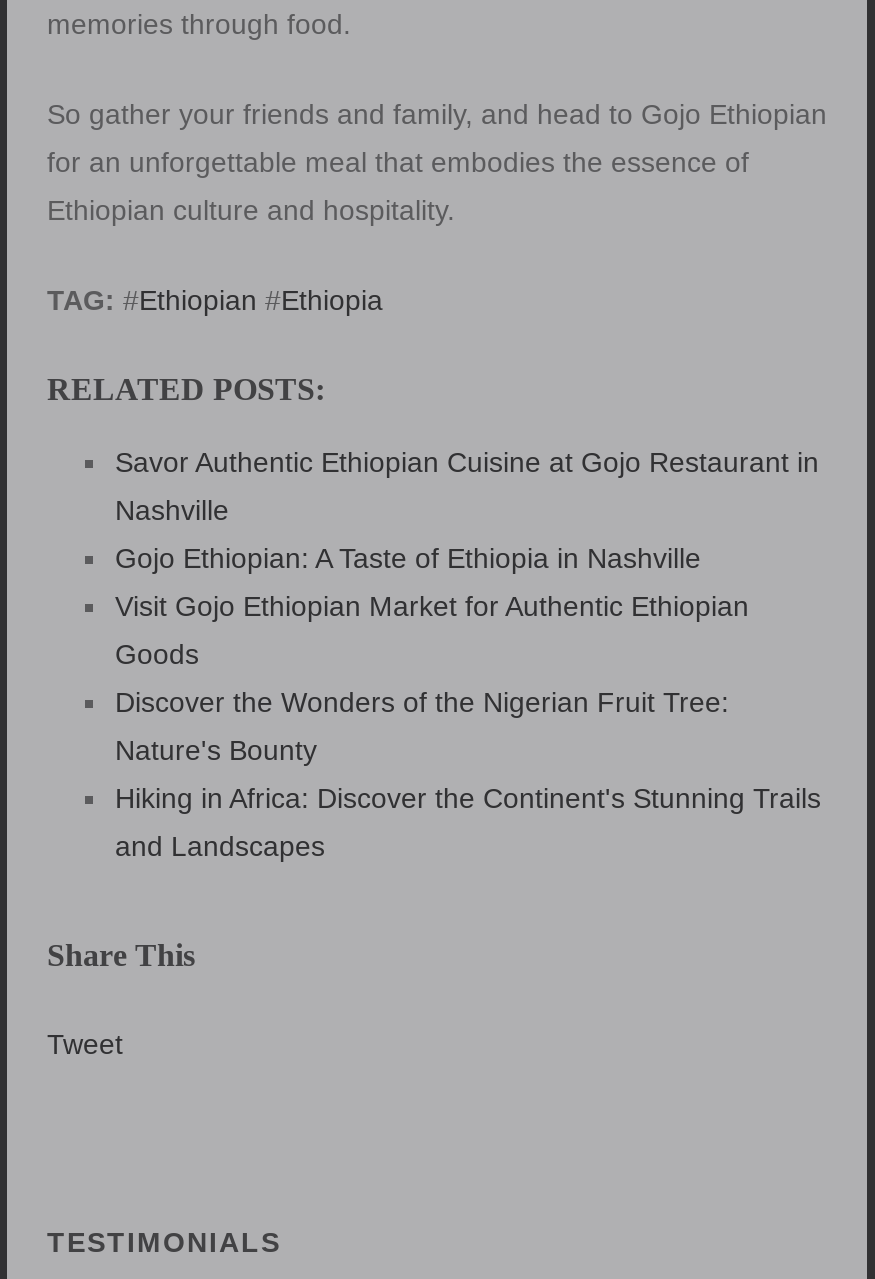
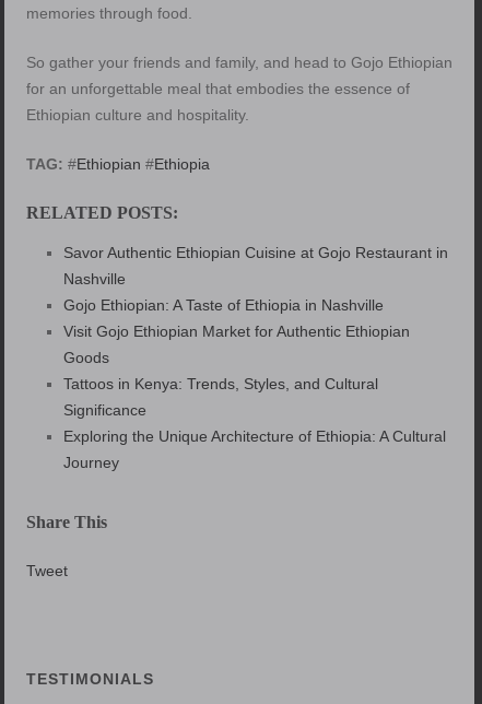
[115,686,729,718] Discover the Wonders of the Nigerian Fruit Tree: -> [63,375,378,392] Tattoos in Kenya: Trends, Styles, and Cultural
[115,734,317,766] Nature's Bounty -> [63,401,146,419] Significance
[115,782,821,814] Hiking in Africa: Discover the Continent's Stunning Trails -> [63,427,446,445] Exploring the Unique Architecture of Ethiopia: A Cultural
[115,830,325,862] and Landscapes -> [63,454,119,471] Journey

